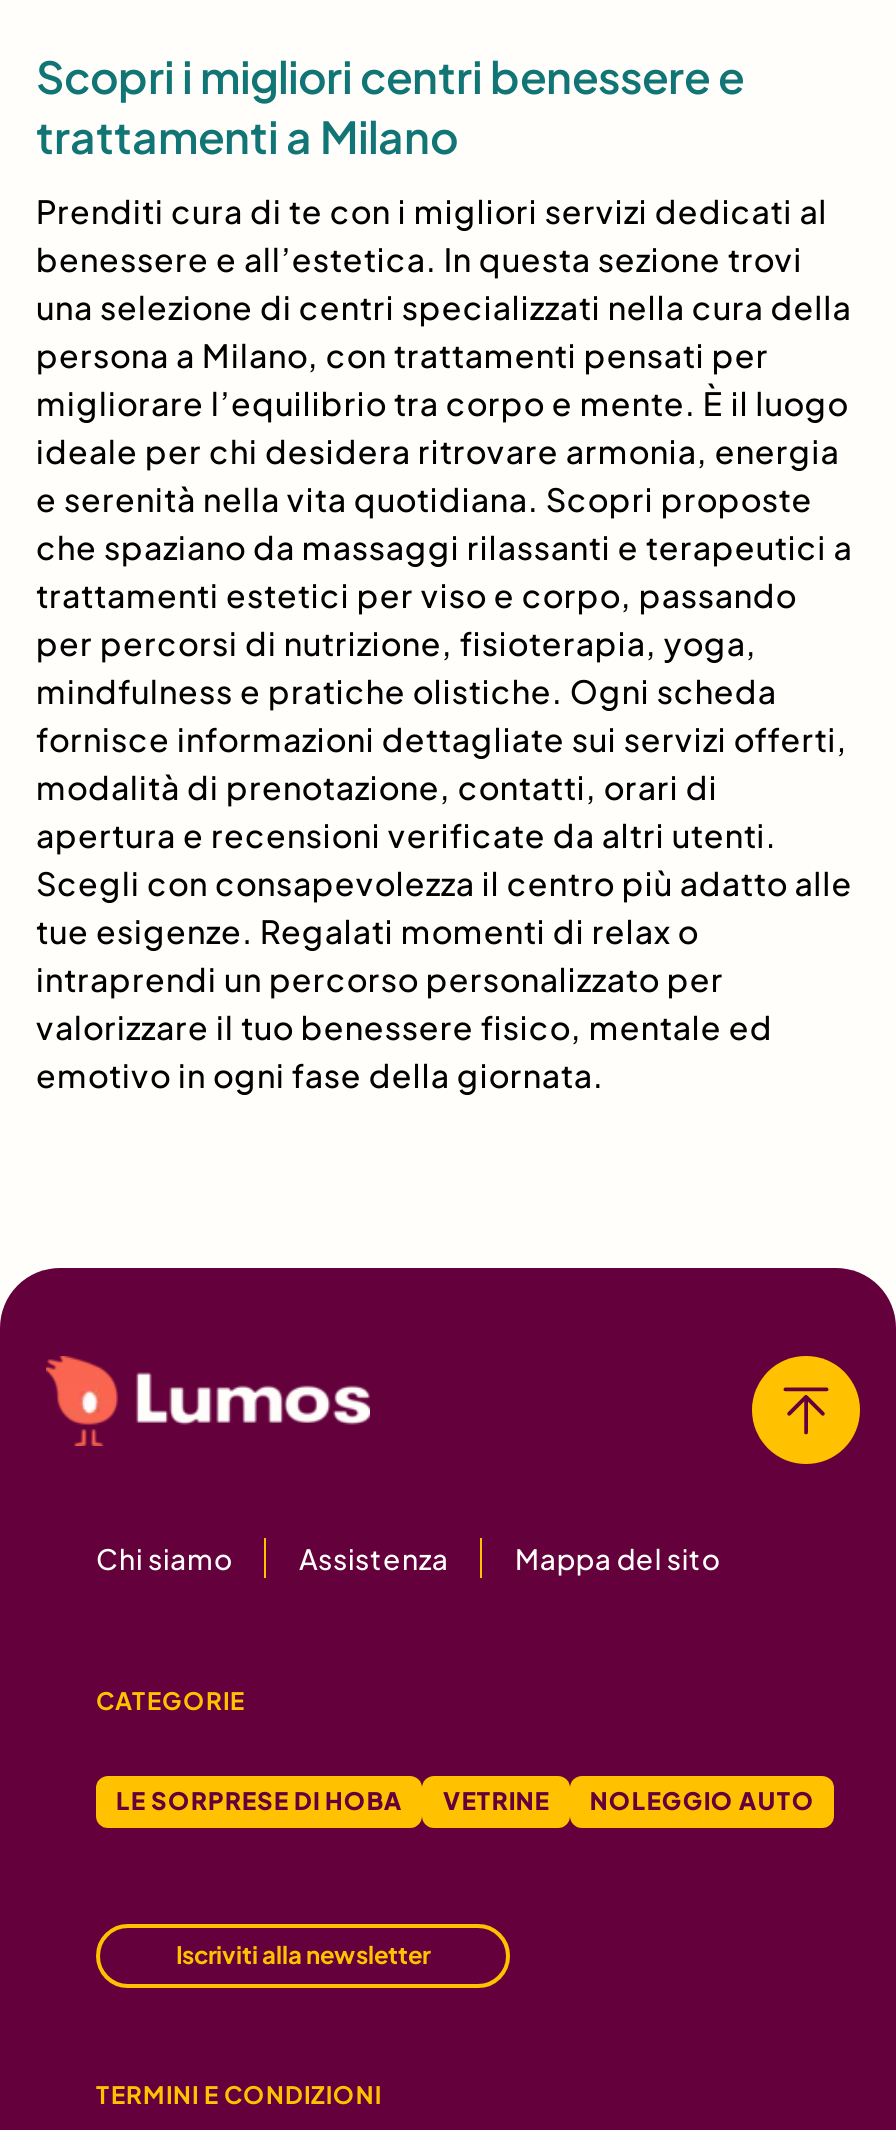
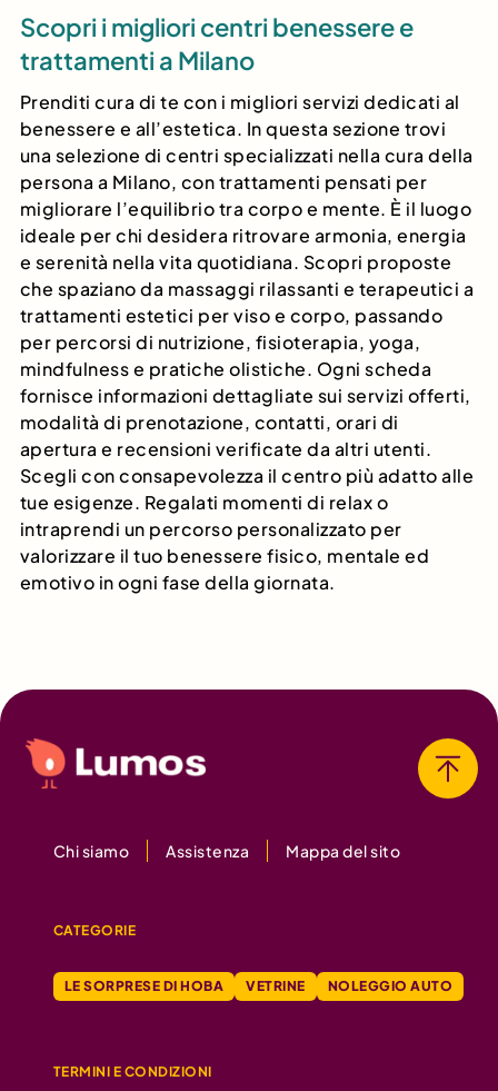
[176,1940,430,1970] Iscriviti alla newsletter -> none

